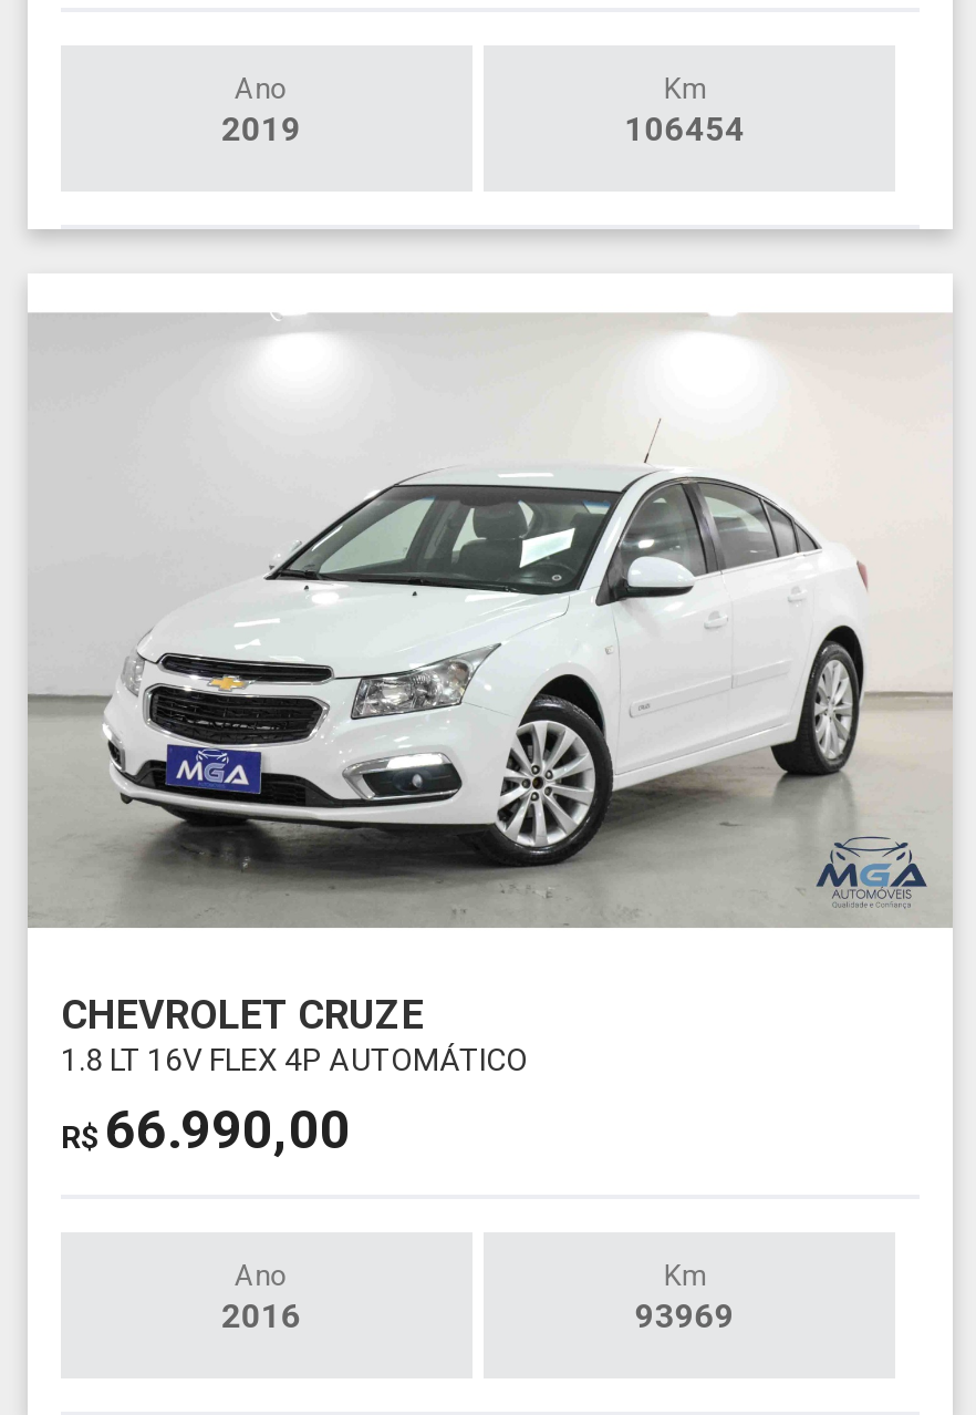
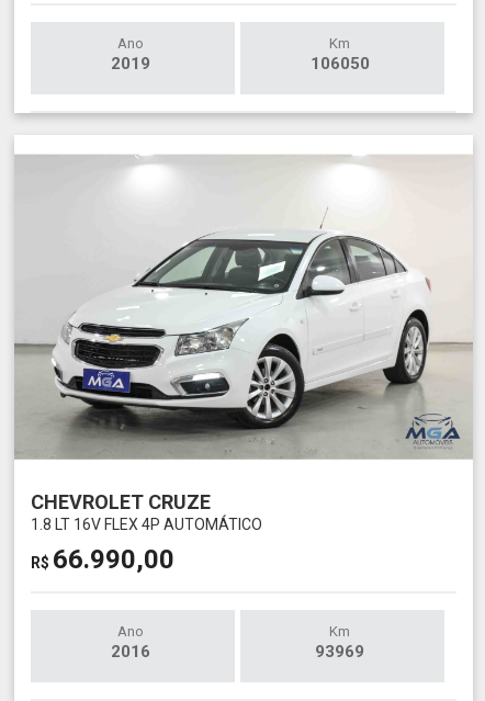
[625,109,744,148] 106454 -> [310,53,370,73] 106050

